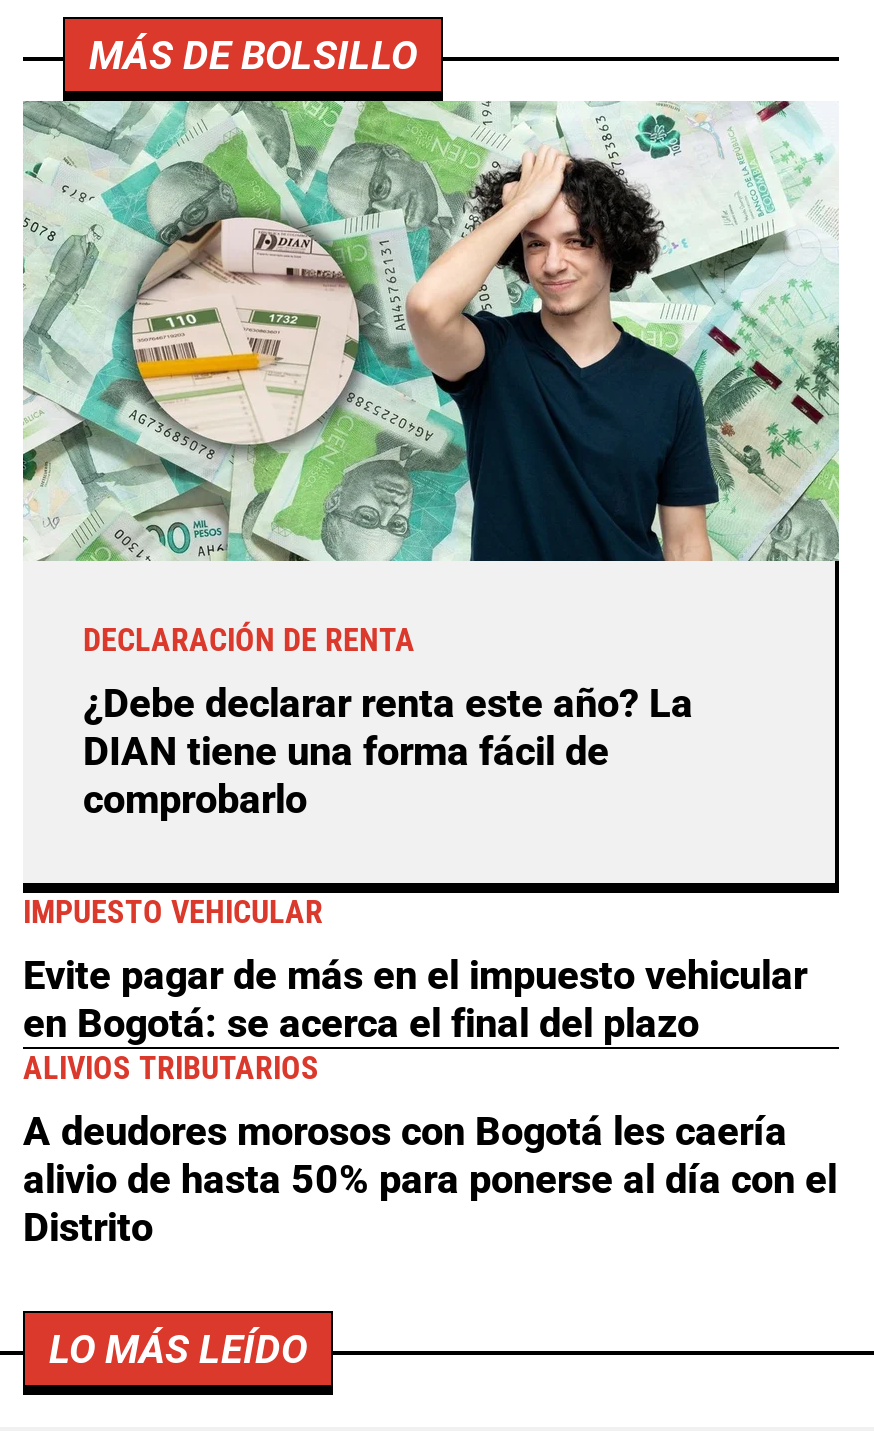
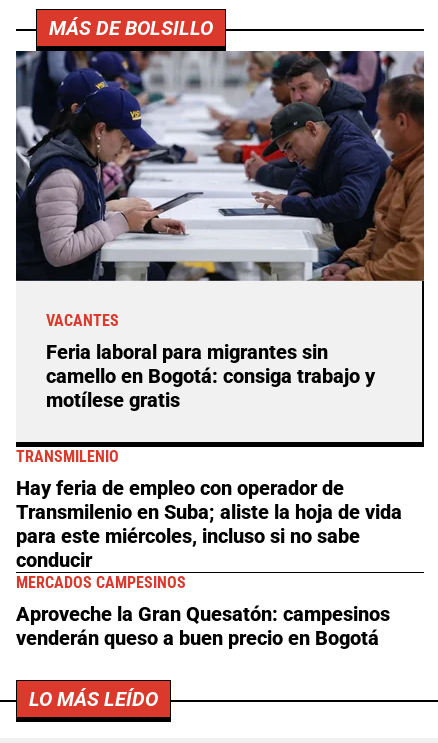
[23,99,839,822] [image] | DECLARACIÓN DE RENTA | ¿Debe declarar renta este año? La | DIAN tiene una forma fácil de | comprobarlo -> [15,50,425,412] [image] | VACANTES | Feria laboral para migrantes sin | camello en Bogotá: consiga trabajo y | motílese gratis
[23,892,837,1250] IMPUESTO VEHICULAR | Evite pagar de más en el impuesto vehicular | en Bogotá: se acerca el final del plazo | ALIVIOS TRIBUTARIOS | A deudores morosos con Bogotá les caería | alivio de hasta 50% para ponerse al día con el | Distrito -> [16,447,402,650] TRANSMILENIO | Hay feria de empleo con operador de | Transmilenio en Suba; aliste la hoja de vida | para este miércoles, incluso si no sabe | conducir | MERCADOS CAMPESINOS | Aproveche la Gran Quesatón: campesinos | venderán queso a buen precio en Bogotá

